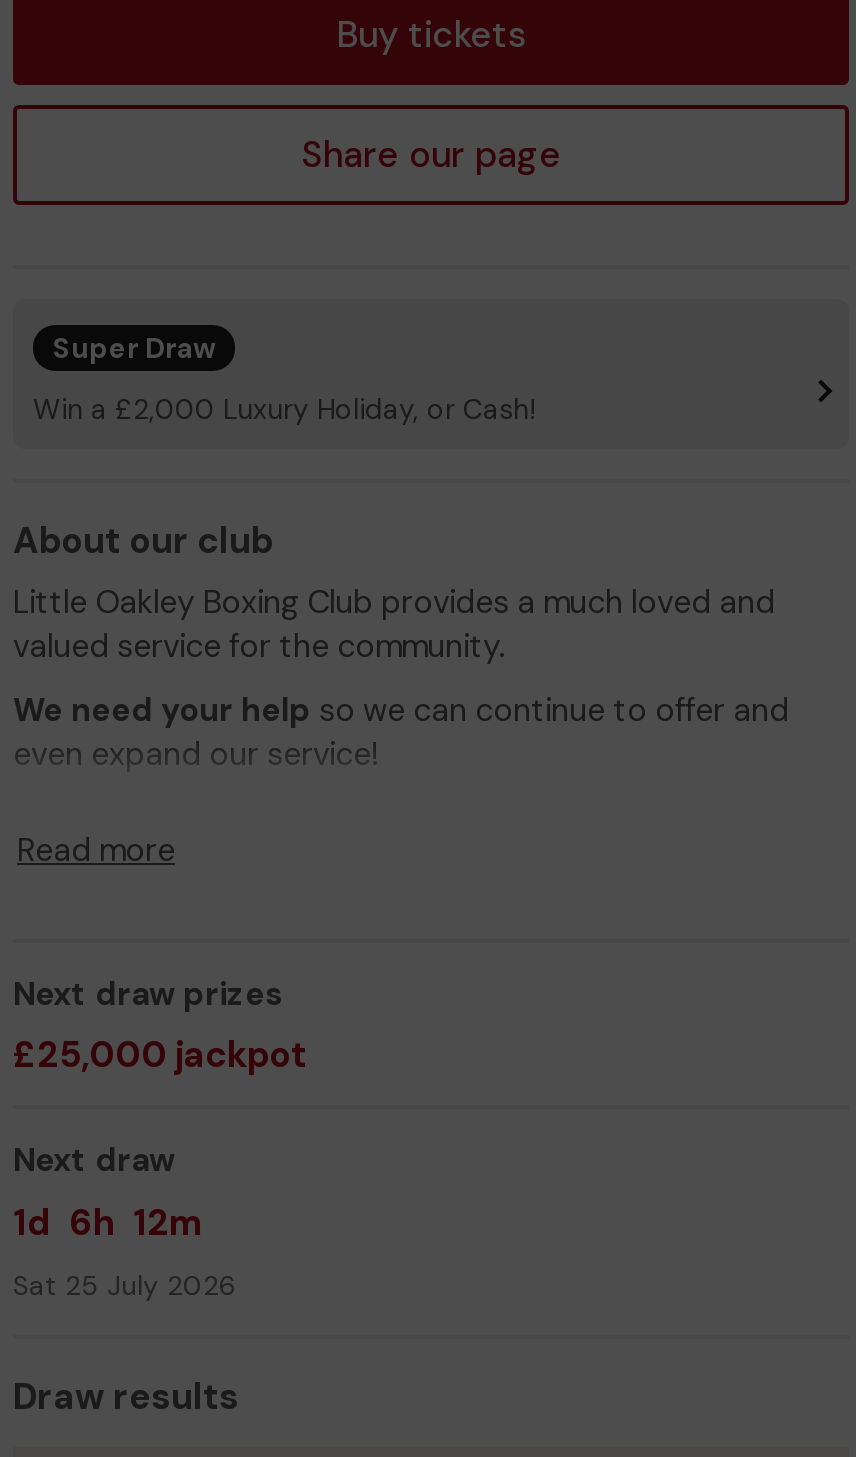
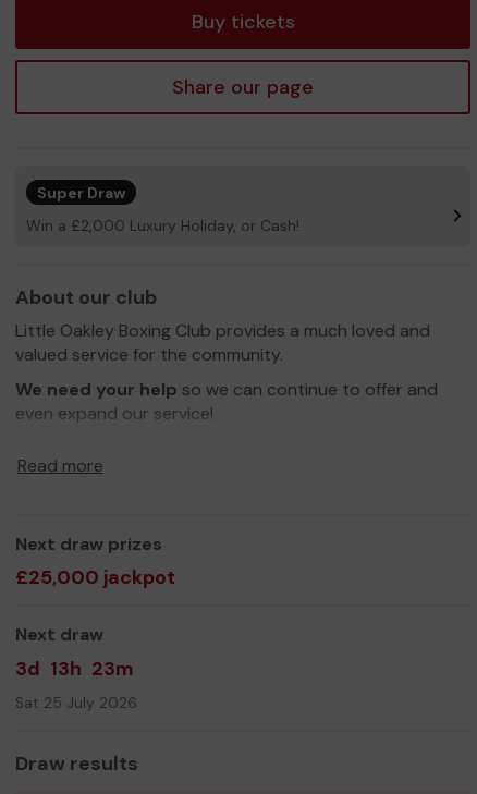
[13,1198,203,1246] 1d 6h 12m -> [15,655,134,681] 3d 13h 23m

